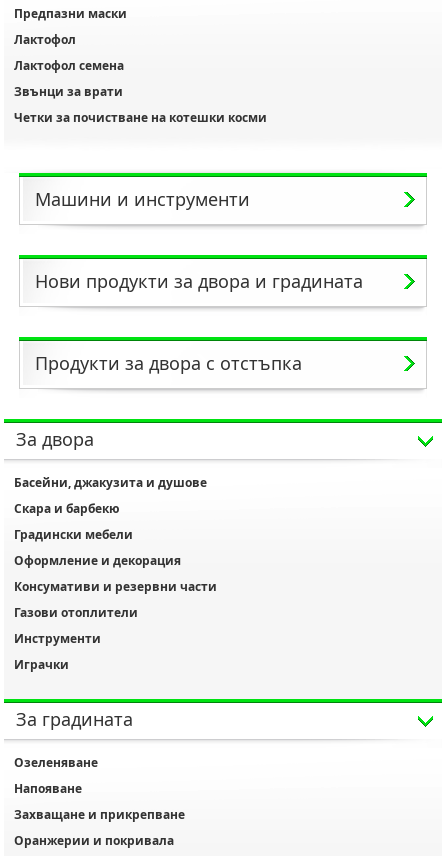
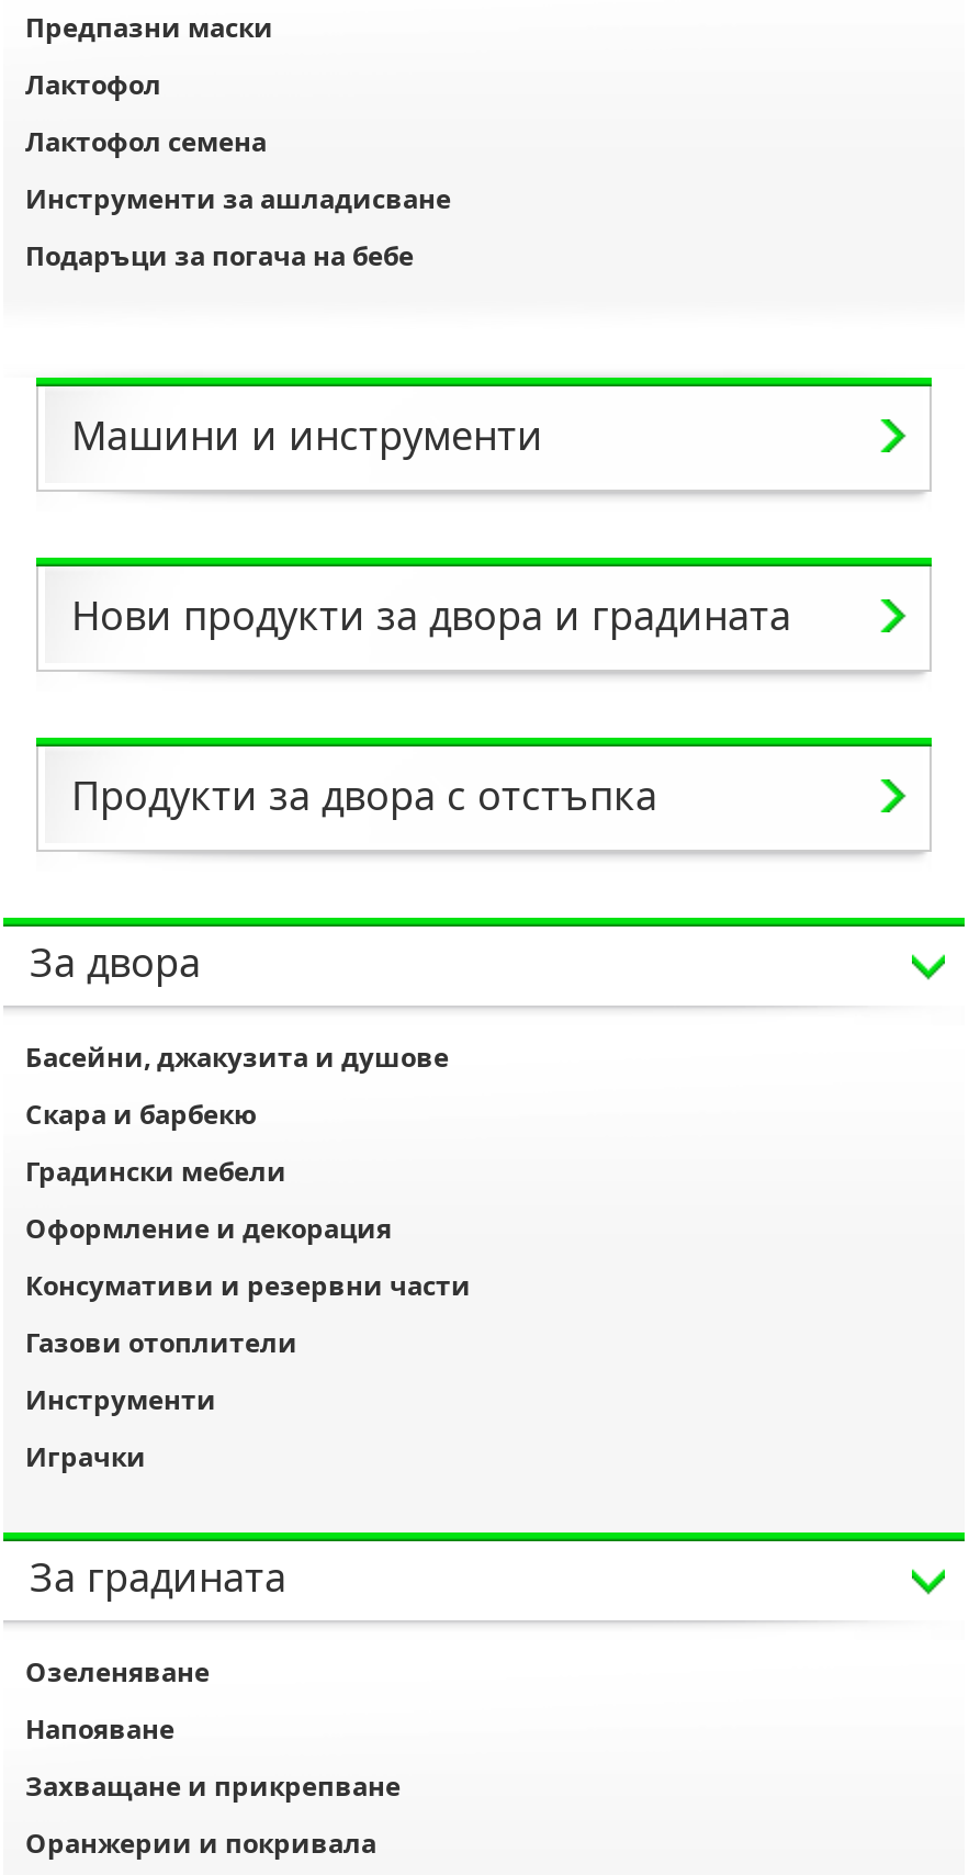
[14,83,123,100] Звънци за врати -> [25,180,451,218] Инструменти за ашладисване
[14,109,267,126] Четки за почистване на котешки косми -> [25,238,414,275] Подаръци за погача на бебе

